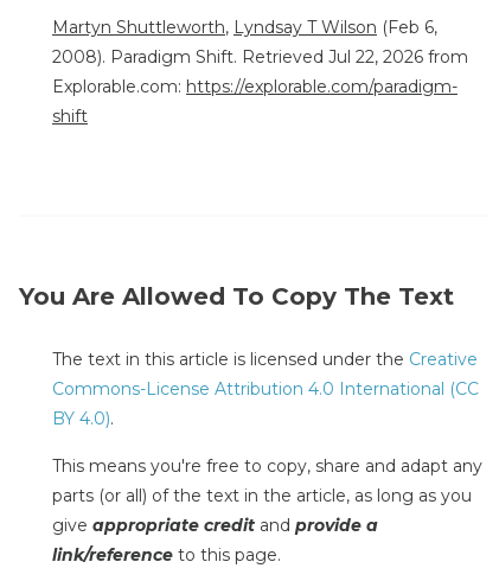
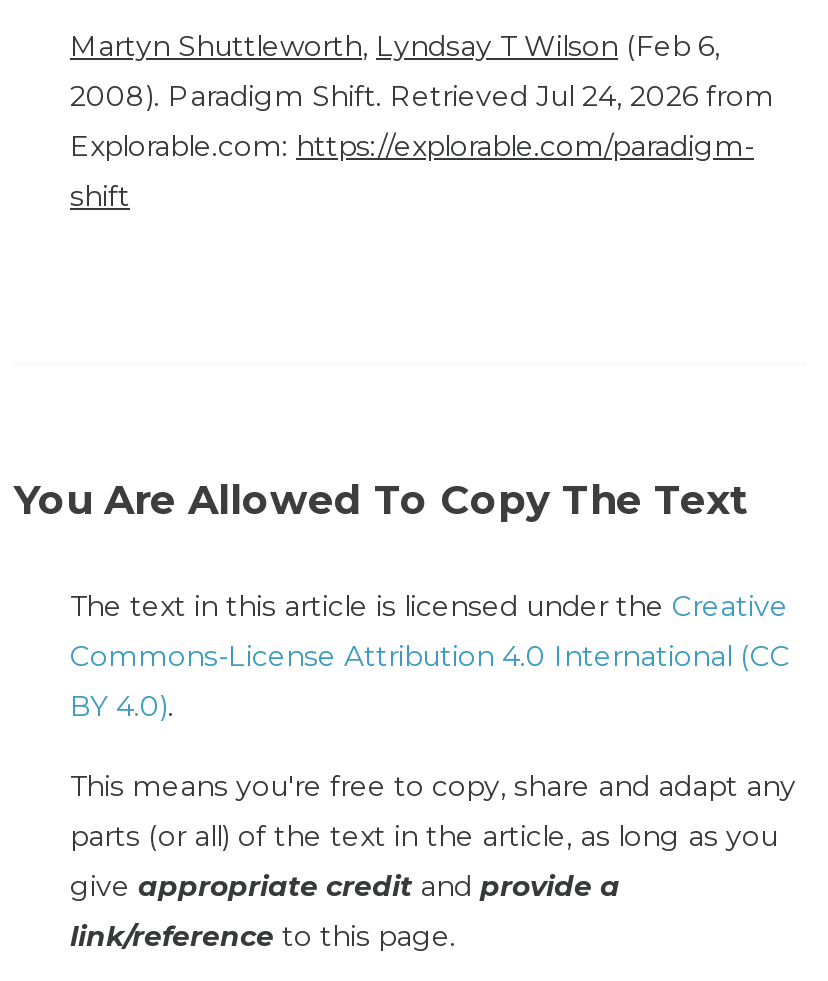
[52,46,468,67] 2008). Paradigm Shift. Retrieved Jul 22, 2026 from -> [70,78,774,114] 2008). Paradigm Shift. Retrieved Jul 24, 2026 from

